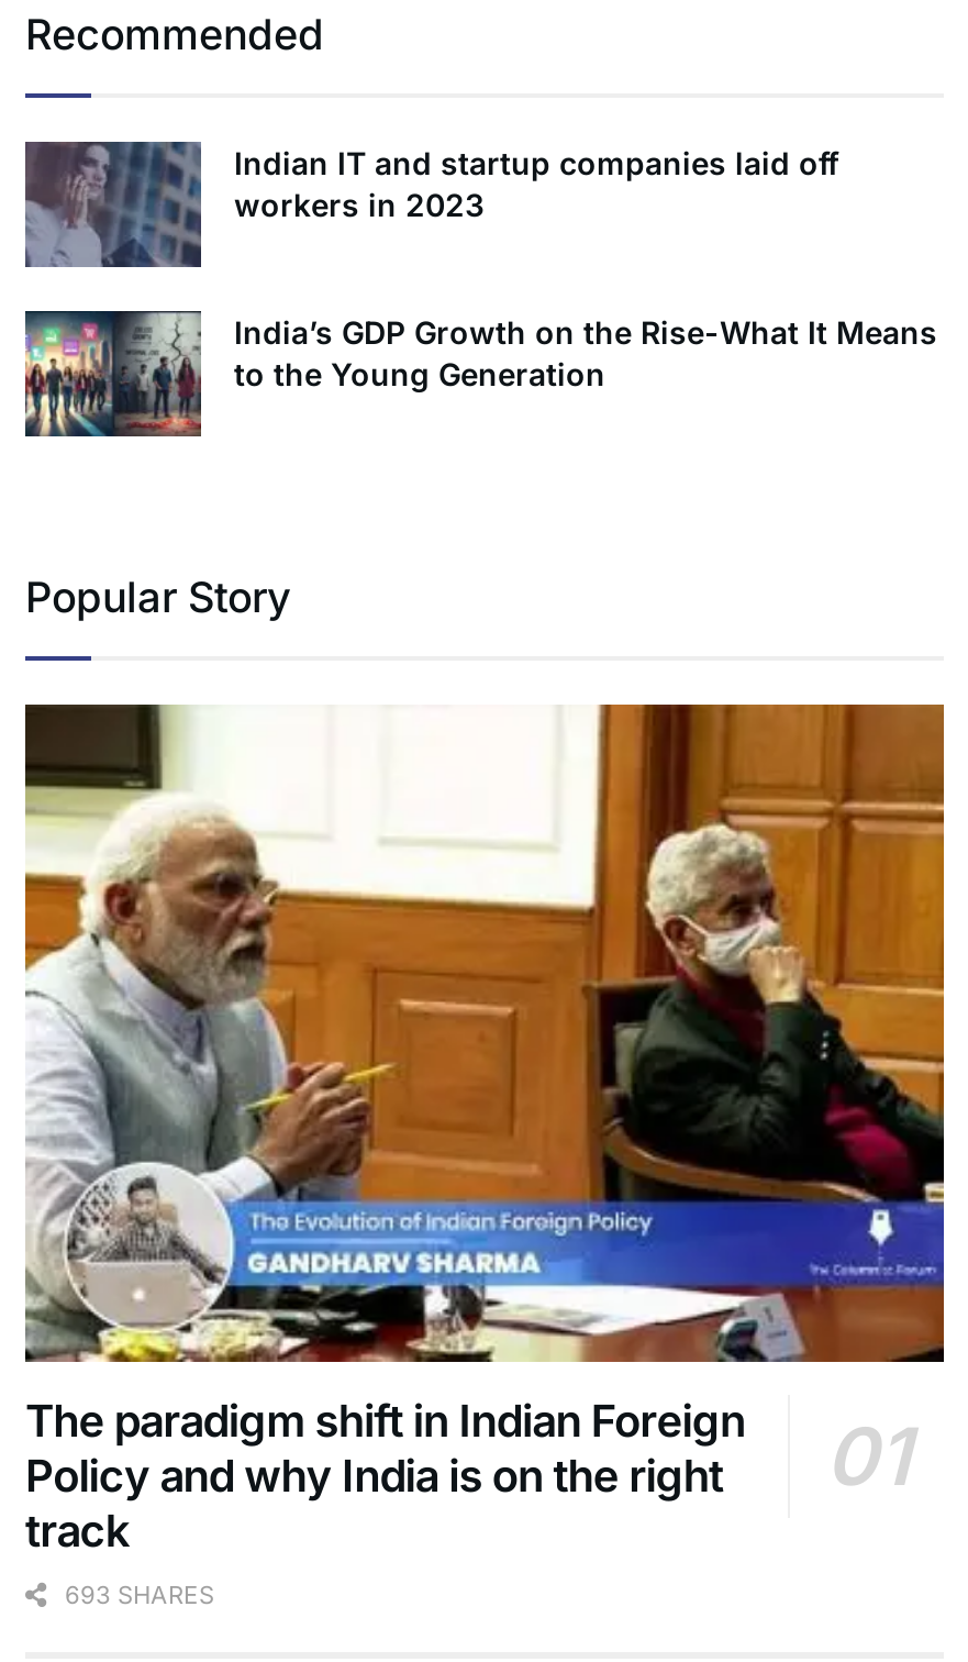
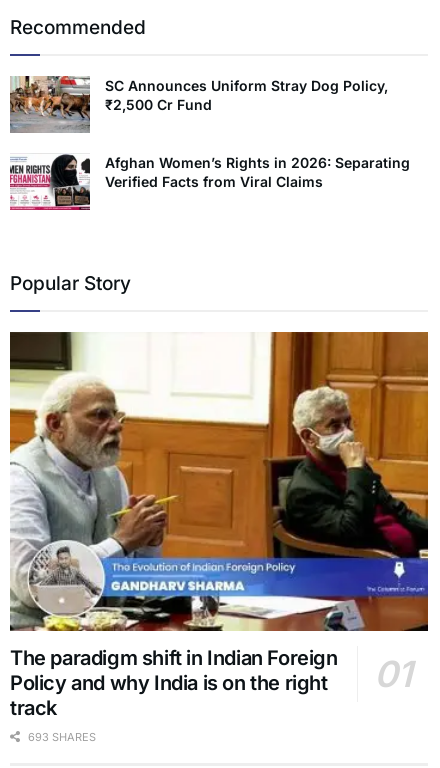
[25,140,838,267] [image] | Indian IT and startup companies laid off | workers in 2023 -> [10,75,388,132] [image] | SC Announces Uniform Stray Dog Policy, | ₹2,500 Cr Fund
[23,309,937,439] [image] | India’s GDP Growth on the Rise-What It Means | to the Young Generation -> [9,153,410,211] [image] | Afghan Women’s Rights in 2026: Separating | Verified Facts from Viral Claims

